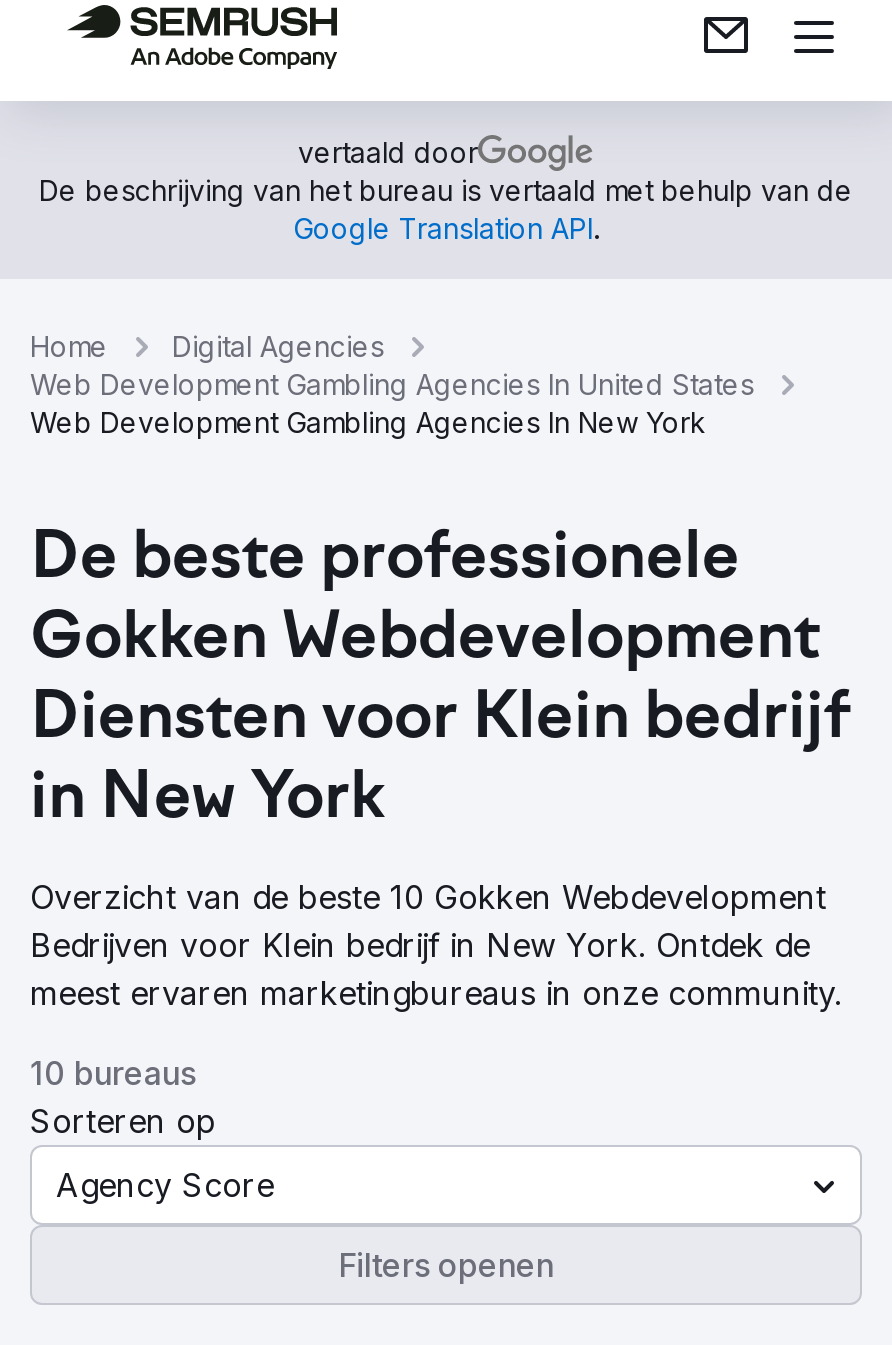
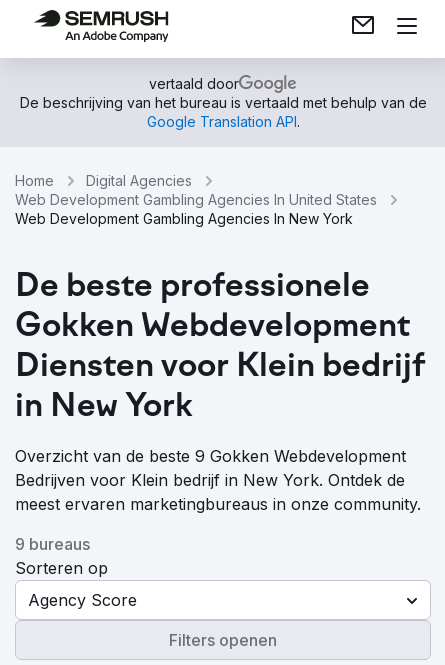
[30,877,826,917] Overzicht van de beste 10 Gokken Webdevelopment -> [15,446,406,466] Overzicht van de beste 9 Gokken Webdevelopment
[30,1053,196,1093] 10 bureaus -> [15,534,90,554] 9 bureaus

